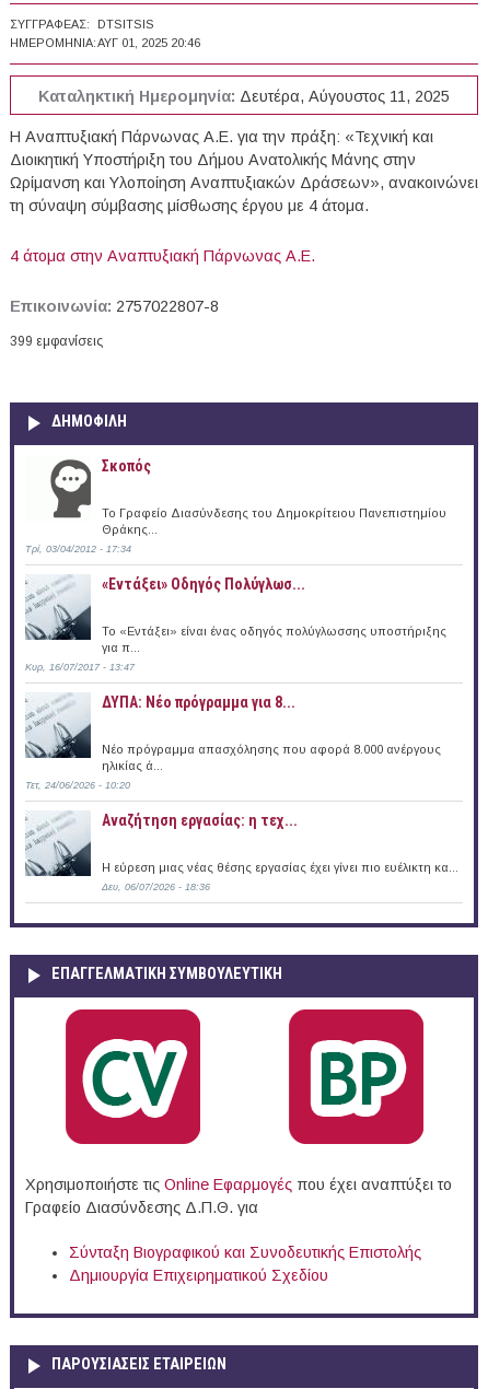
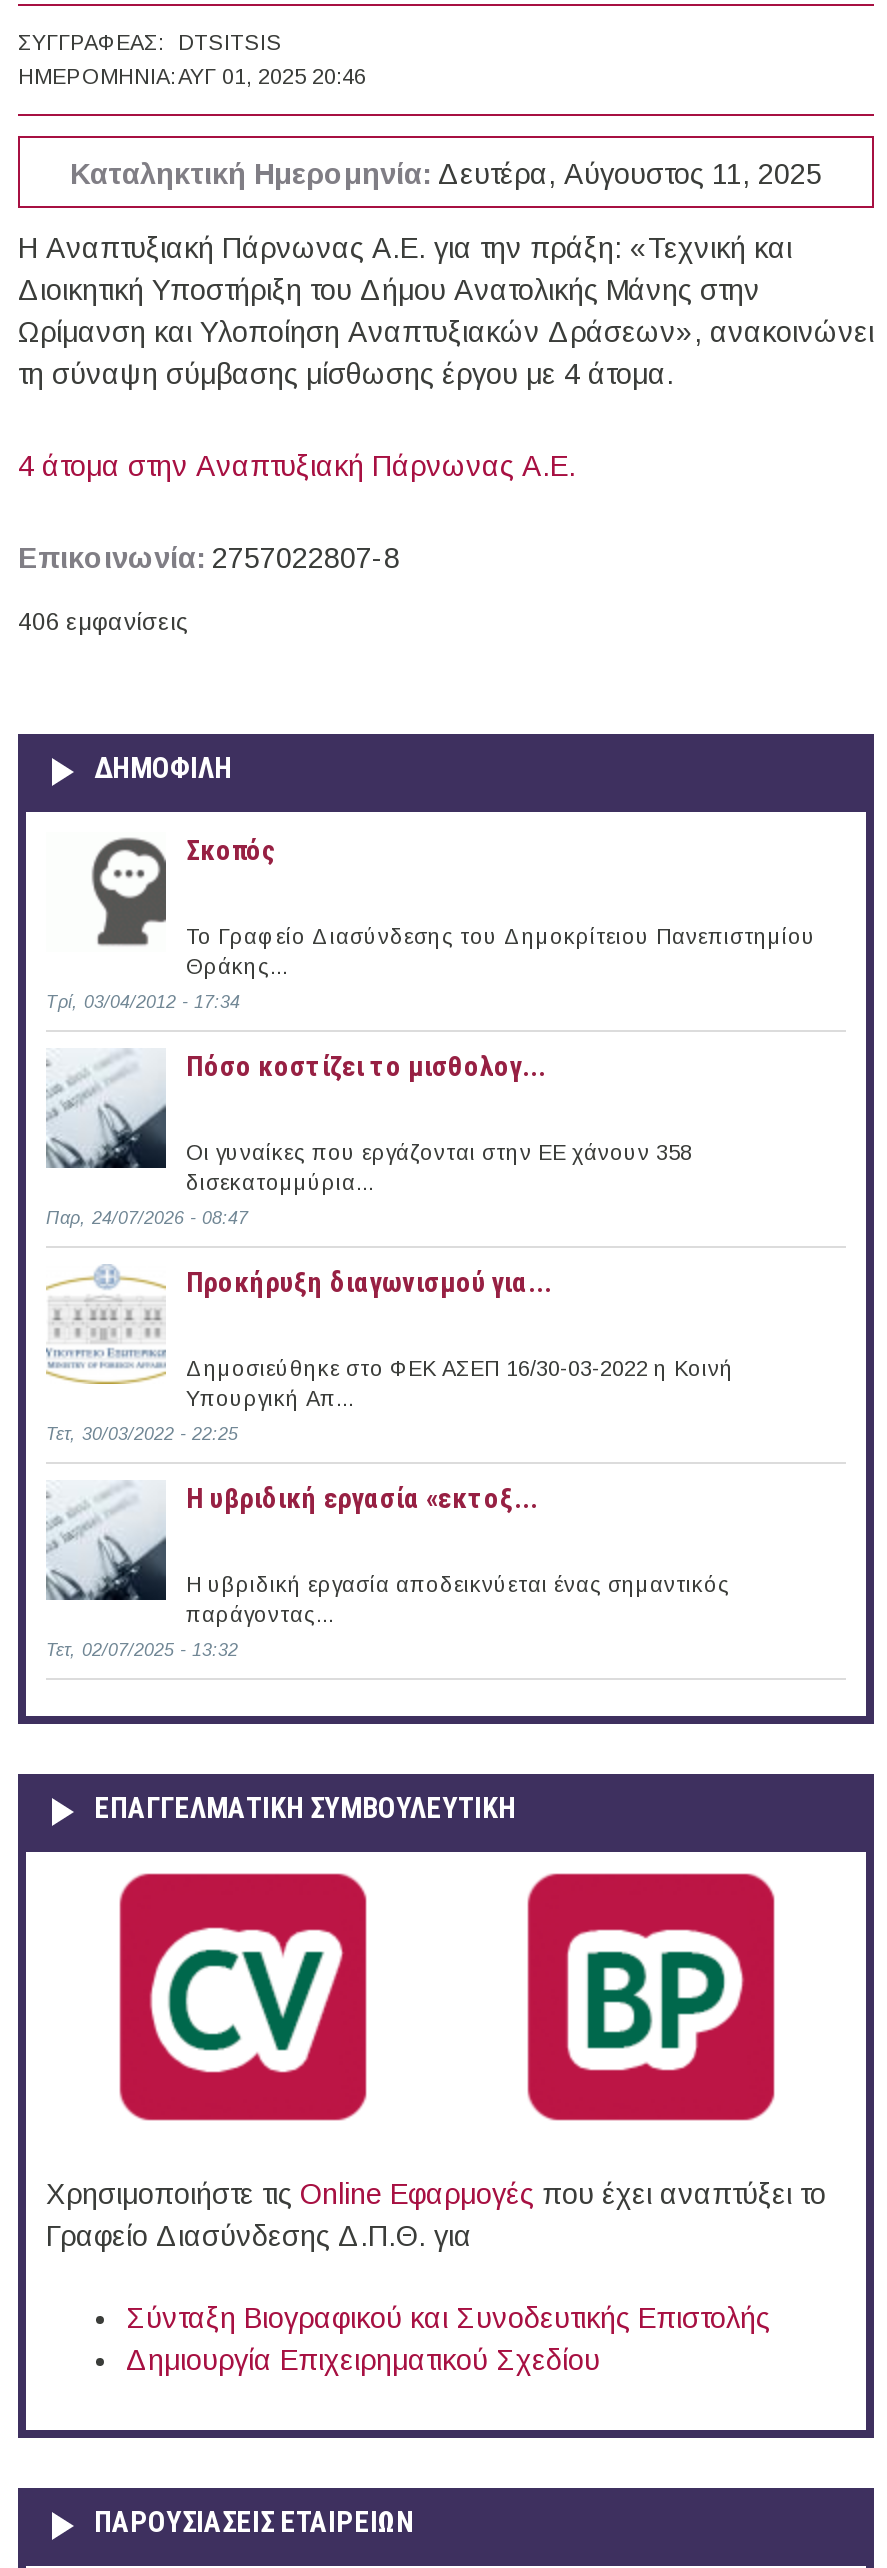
[10,333,103,349] 399 εμφανίσεις -> [18,608,188,636] 406 εμφανίσεις
[102,575,305,593] «Εντάξει» Oδηγός Πολύγλωσ... -> [186,1050,546,1082] Πόσο κοστίζει το μισθολογ...
[102,624,446,654] Το «Εντάξει» είναι ένας οδηγός πολύγλωσσης υποστήριξης | για π... -> [186,1140,692,1194] Οι γυναίκες που εργάζονται στην ΕΕ χάνουν 358 | δισεκατομμύρια...
[25,661,135,672] Κυρ, 16/07/2017 - 13:47 -> [46,1208,248,1228] Παρ, 24/07/2026 - 08:47
[102,693,295,711] ΔΥΠΑ: Νέο πρόγραμμα για 8... -> [186,1266,552,1298] Προκήρυξη διαγωνισμού για...
[25,700,441,772] [image] | Νέο πρόγραμμα απασχόλησης που αφορά 8.000 ανέργους | ηλικίας ά... -> [48,1310,734,1410] [image] | Δημοσιεύθηκε στο ΦΕΚ ΑΣΕΠ 16/30-03-2022 η Κοινή | Υπουργική Απ...
[25,780,130,791] Τετ, 24/06/2026 - 10:20 -> [46,1424,238,1444] Τετ, 30/03/2022 - 22:25
[102,811,298,829] Αναζήτηση εργασίας: η τεχ... -> [186,1482,538,1514] Η υβριδική εργασία «εκτοξ...
[102,861,458,874] Η εύρεση μιας νέας θέσης εργασίας έχει γίνει πιο ευέλικτη κα... -> [186,1572,730,1626] Η υβριδική εργασία αποδεικνύεται ένας σημαντικός | παράγοντας...
[102,881,210,892] Δευ, 06/07/2026 - 18:36 -> [46,1640,238,1660] Τετ, 02/07/2025 - 13:32

